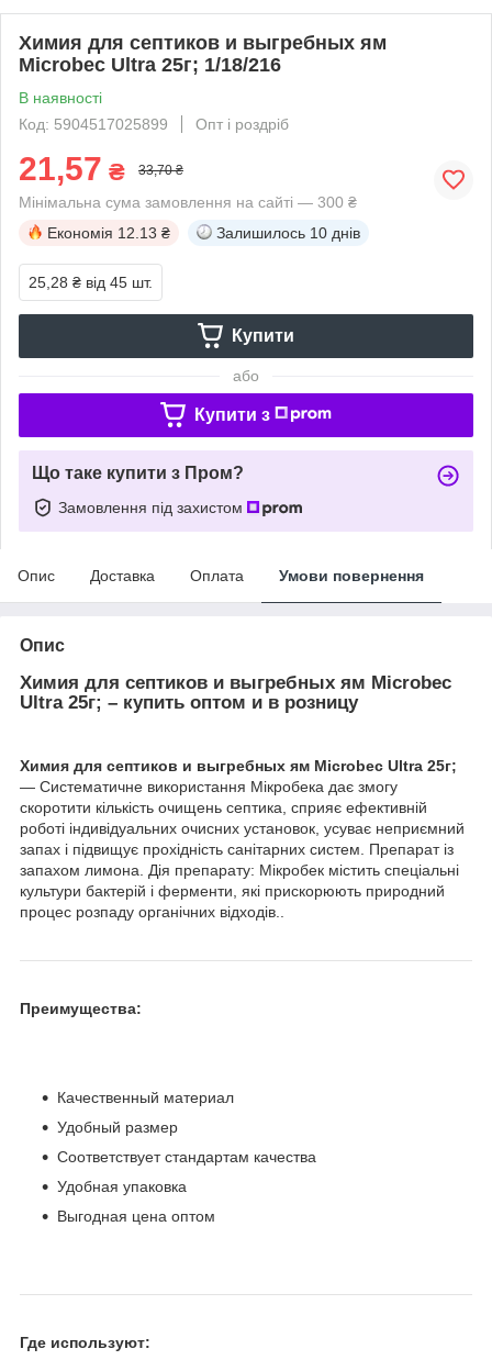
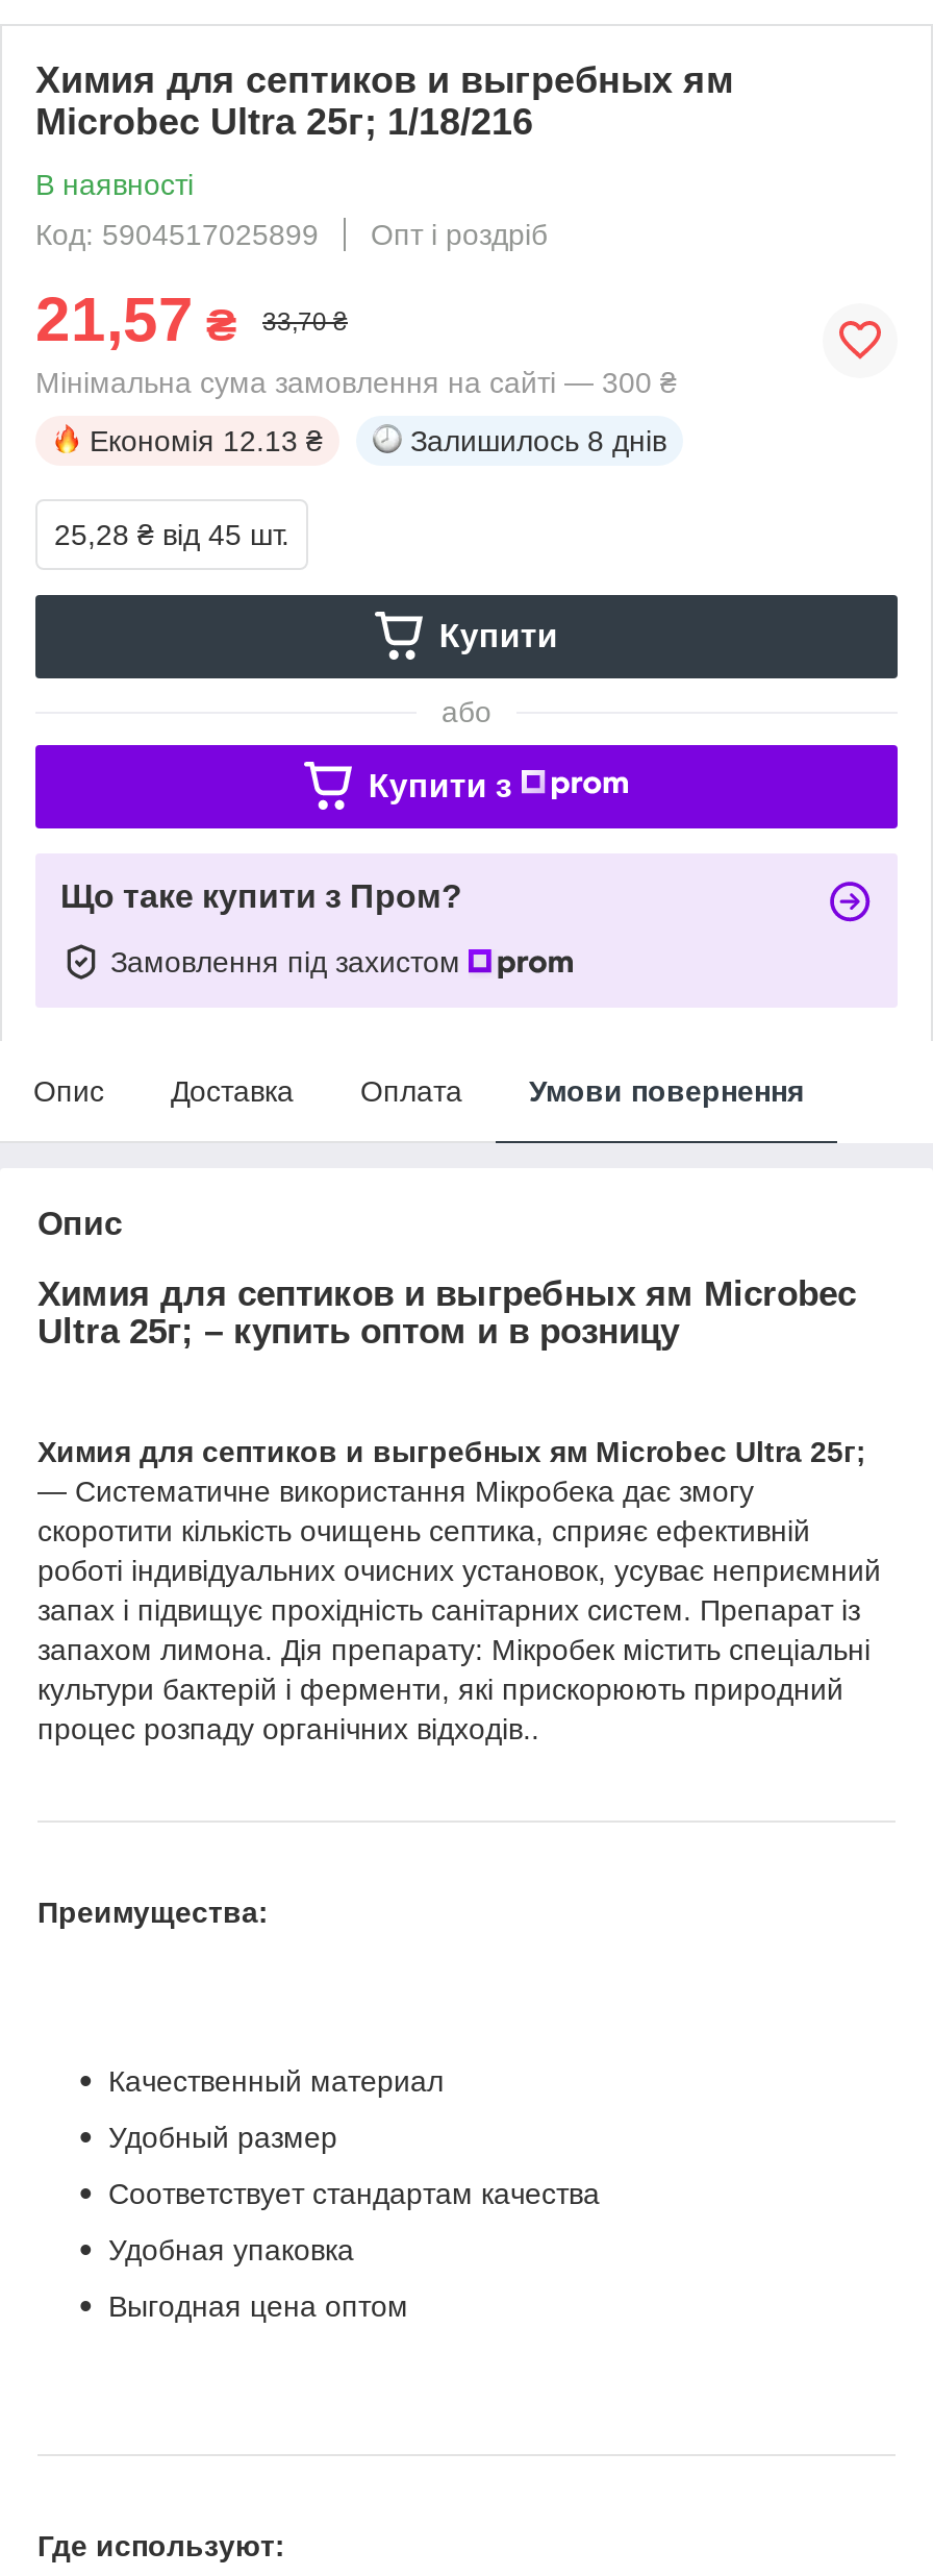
[216,224,360,241] Залишилось 10 днів -> [410,424,666,457] Залишилось 8 днів

